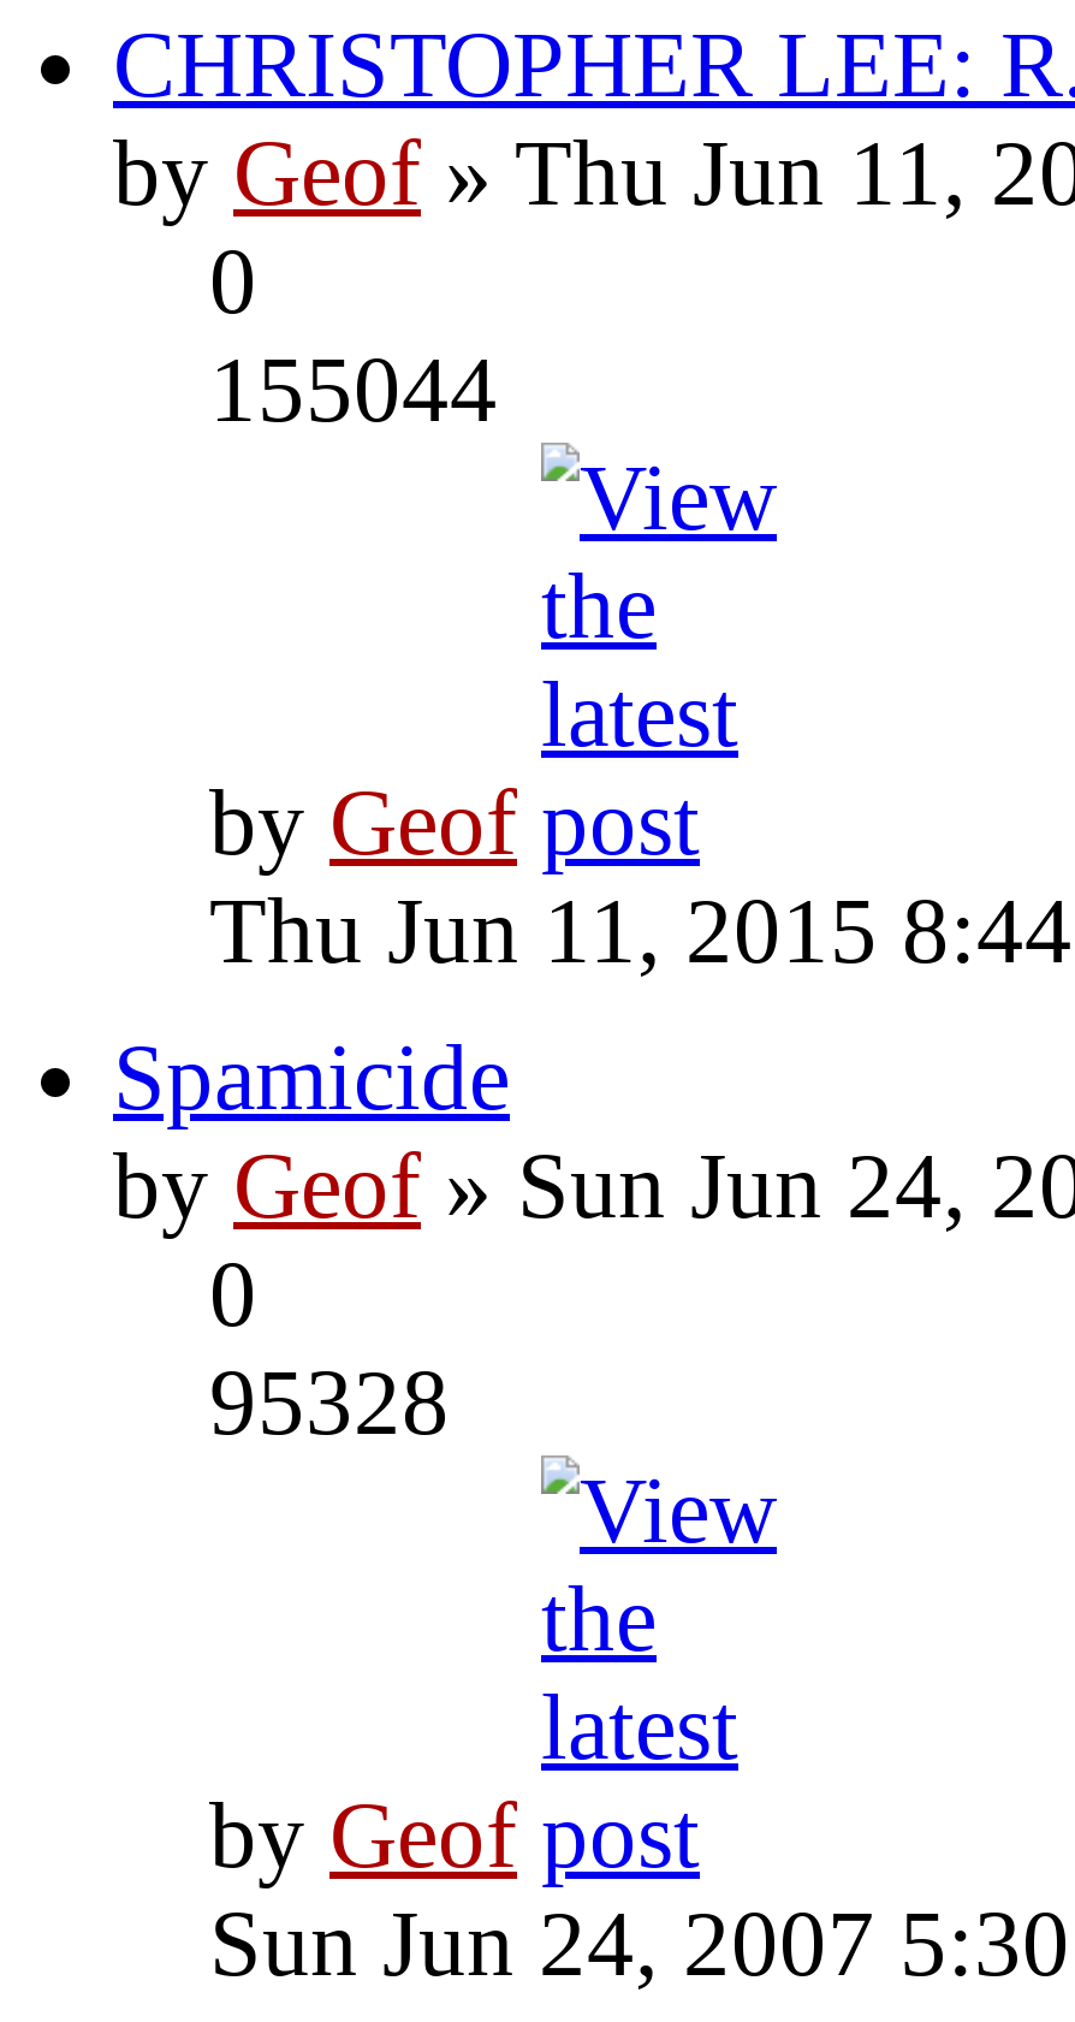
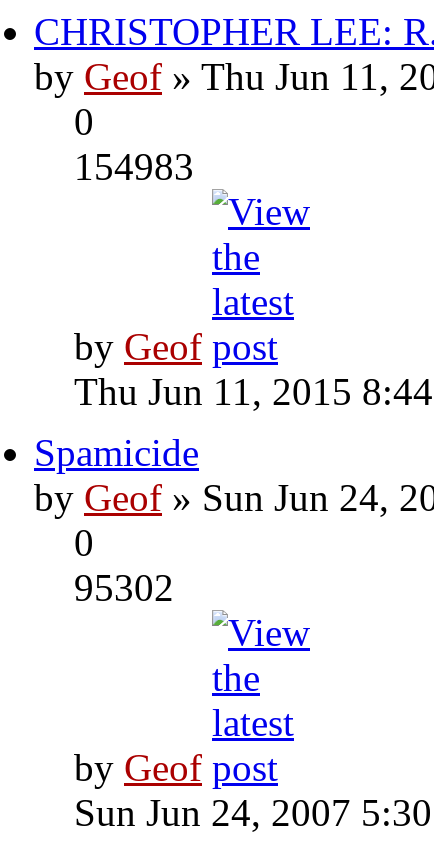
[209,336,498,440] 155044 -> [74,145,194,188] 154983
[209,1349,450,1453] 95328 -> [74,566,174,609] 95302

